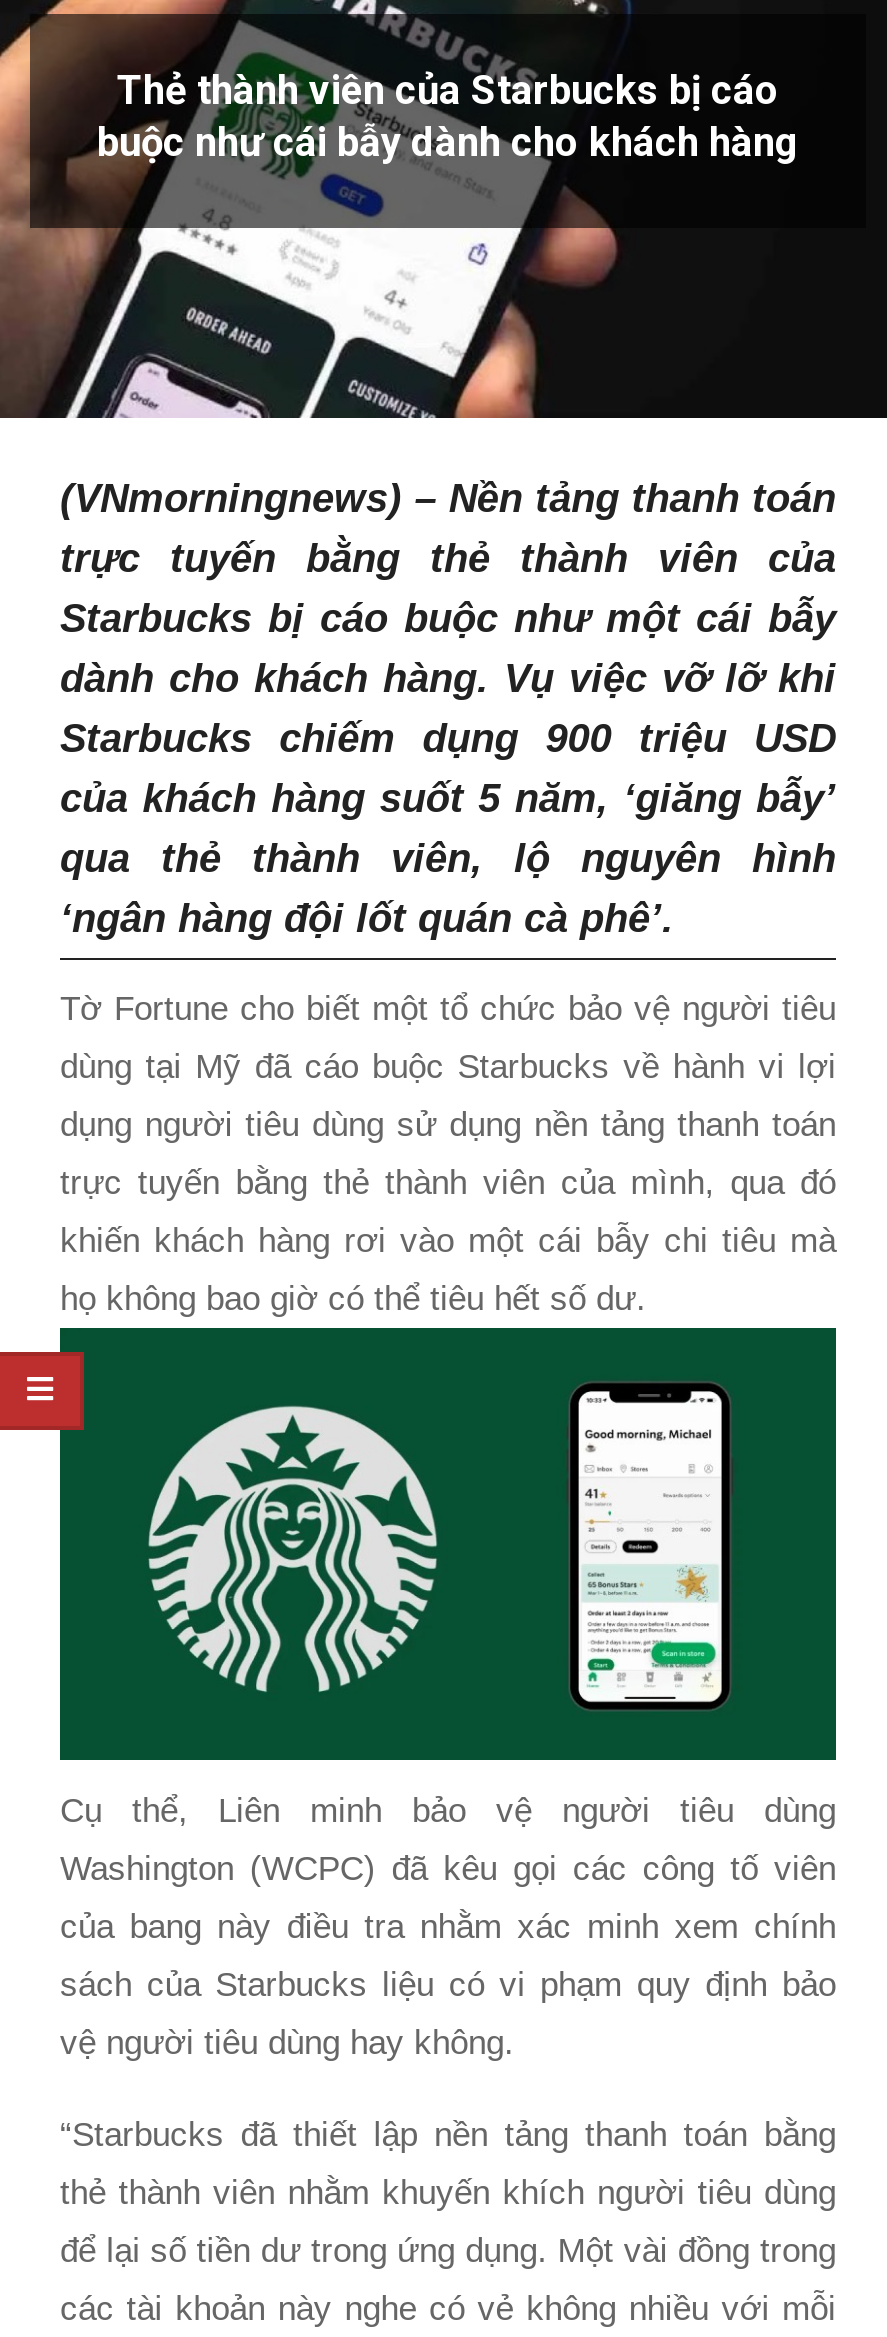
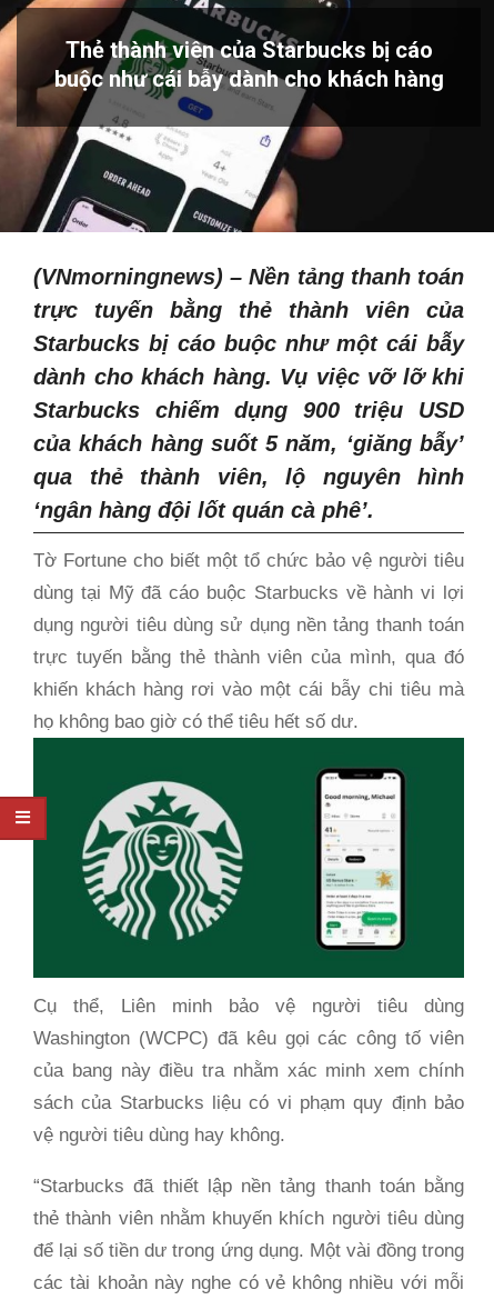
[6,1350,86,1512] [image] -> [3,751,48,841] [image]

